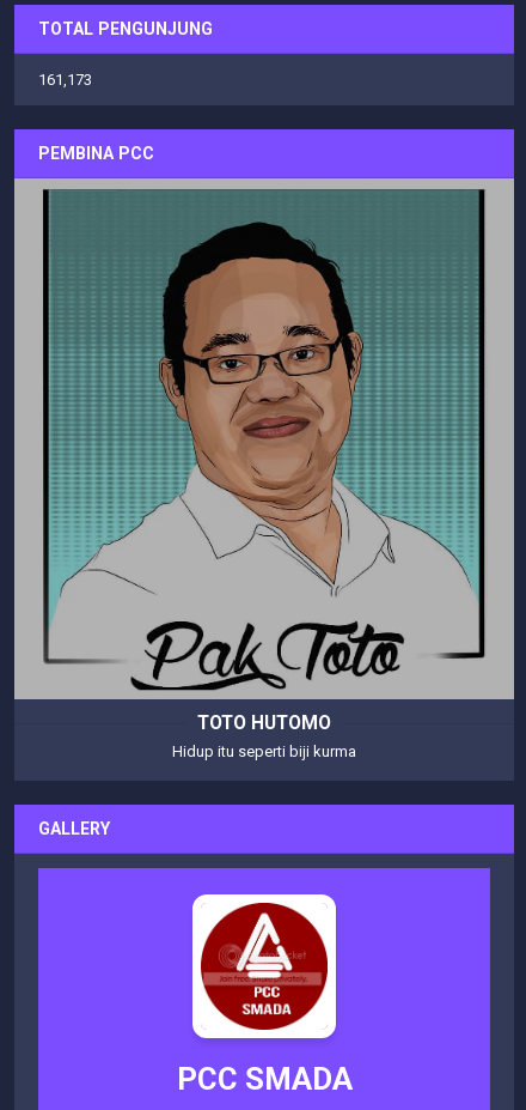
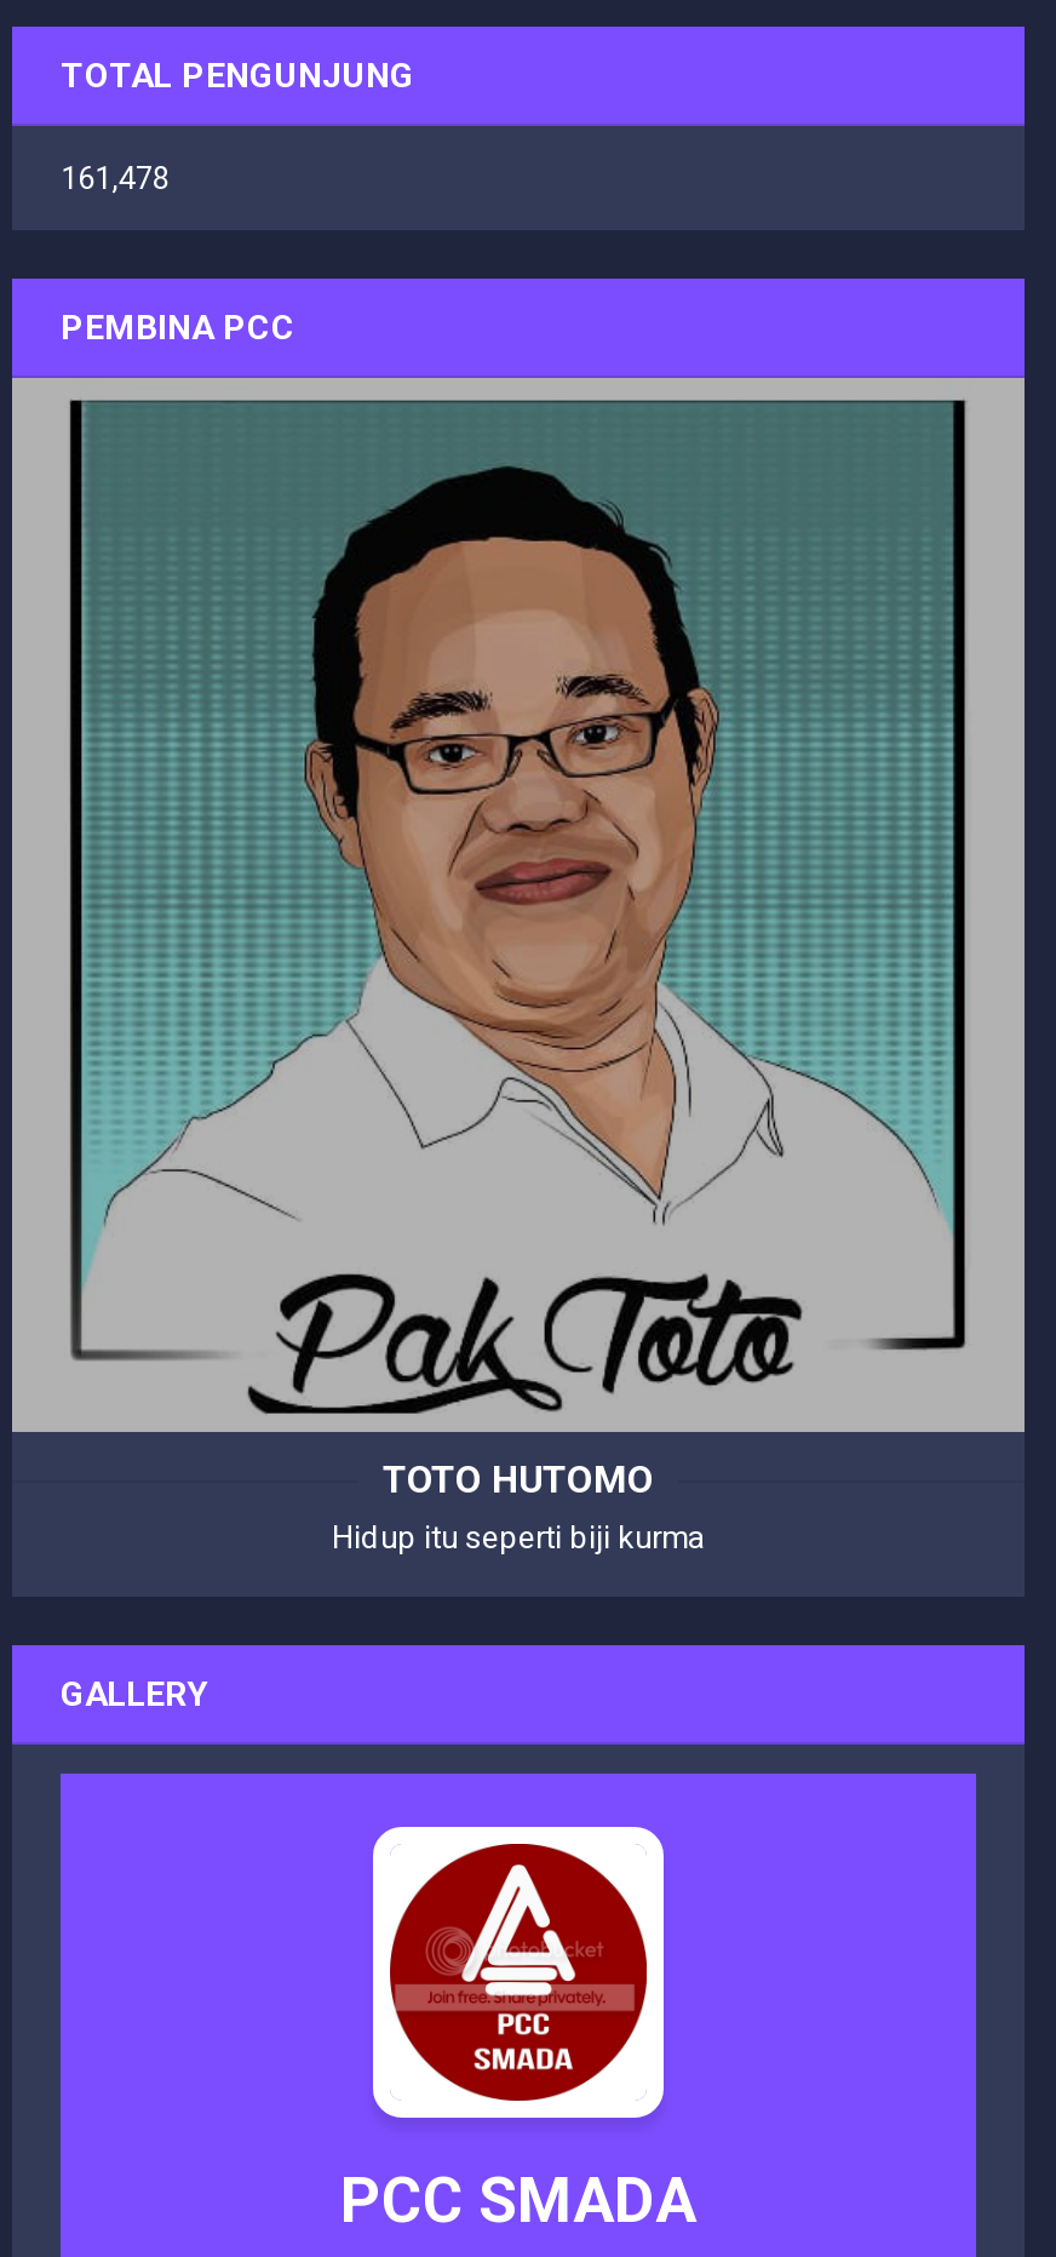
[38,71,92,89] 161,173 -> [61,161,170,197] 161,478

